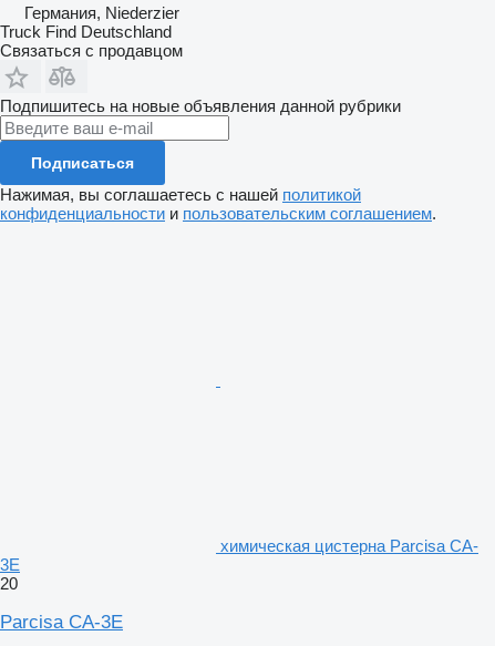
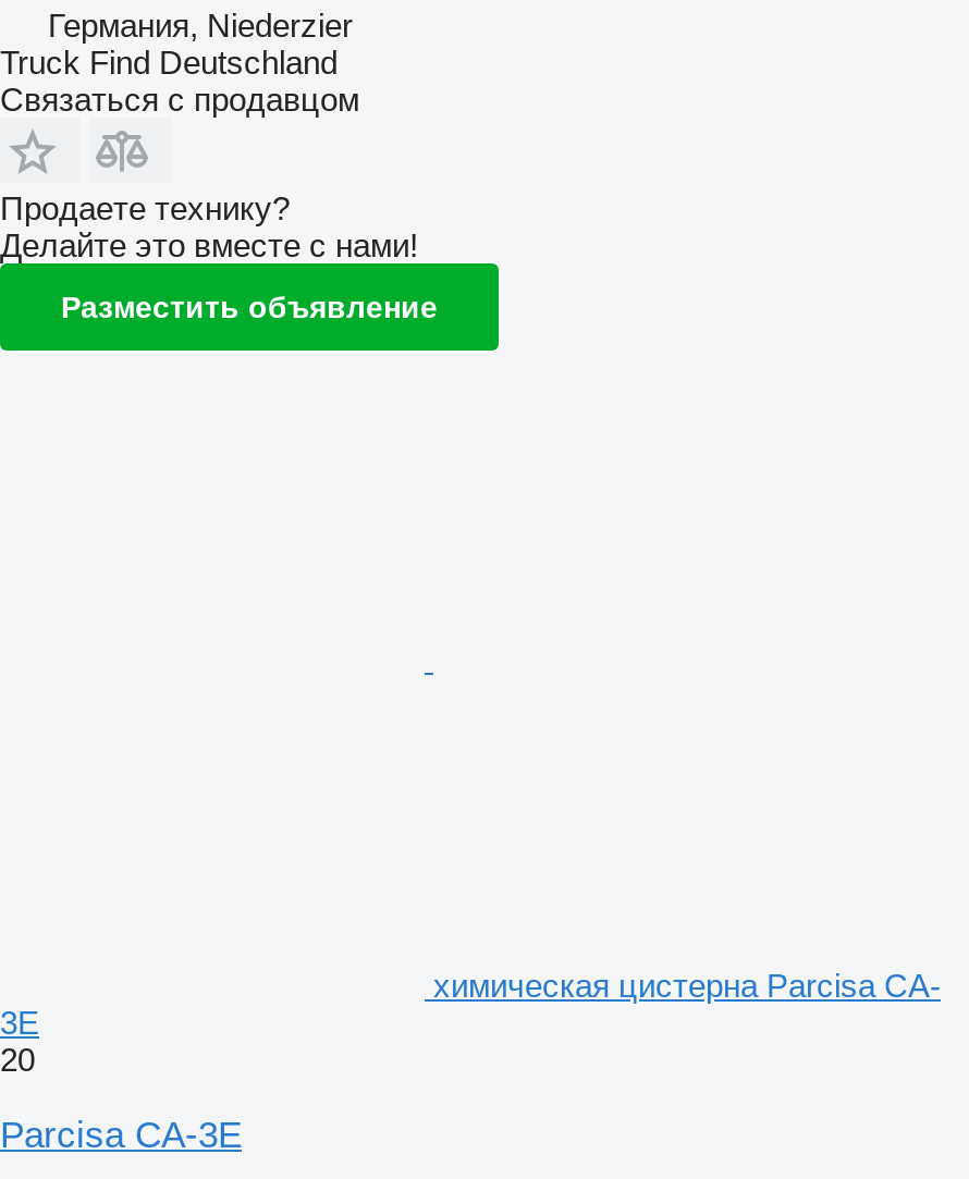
[0,96,436,223] Подпишитесь на новые объявления данной рубрики | Подписаться | Нажимая, вы соглашаетесь с нашей политикой | конфиденциальности и пользовательским соглашением. -> [0,189,438,324] Продаете технику? | Делайте это вместе с нами! | Разместить объявление

